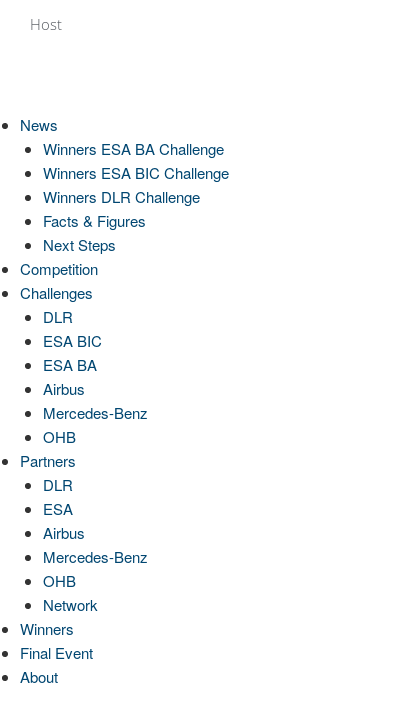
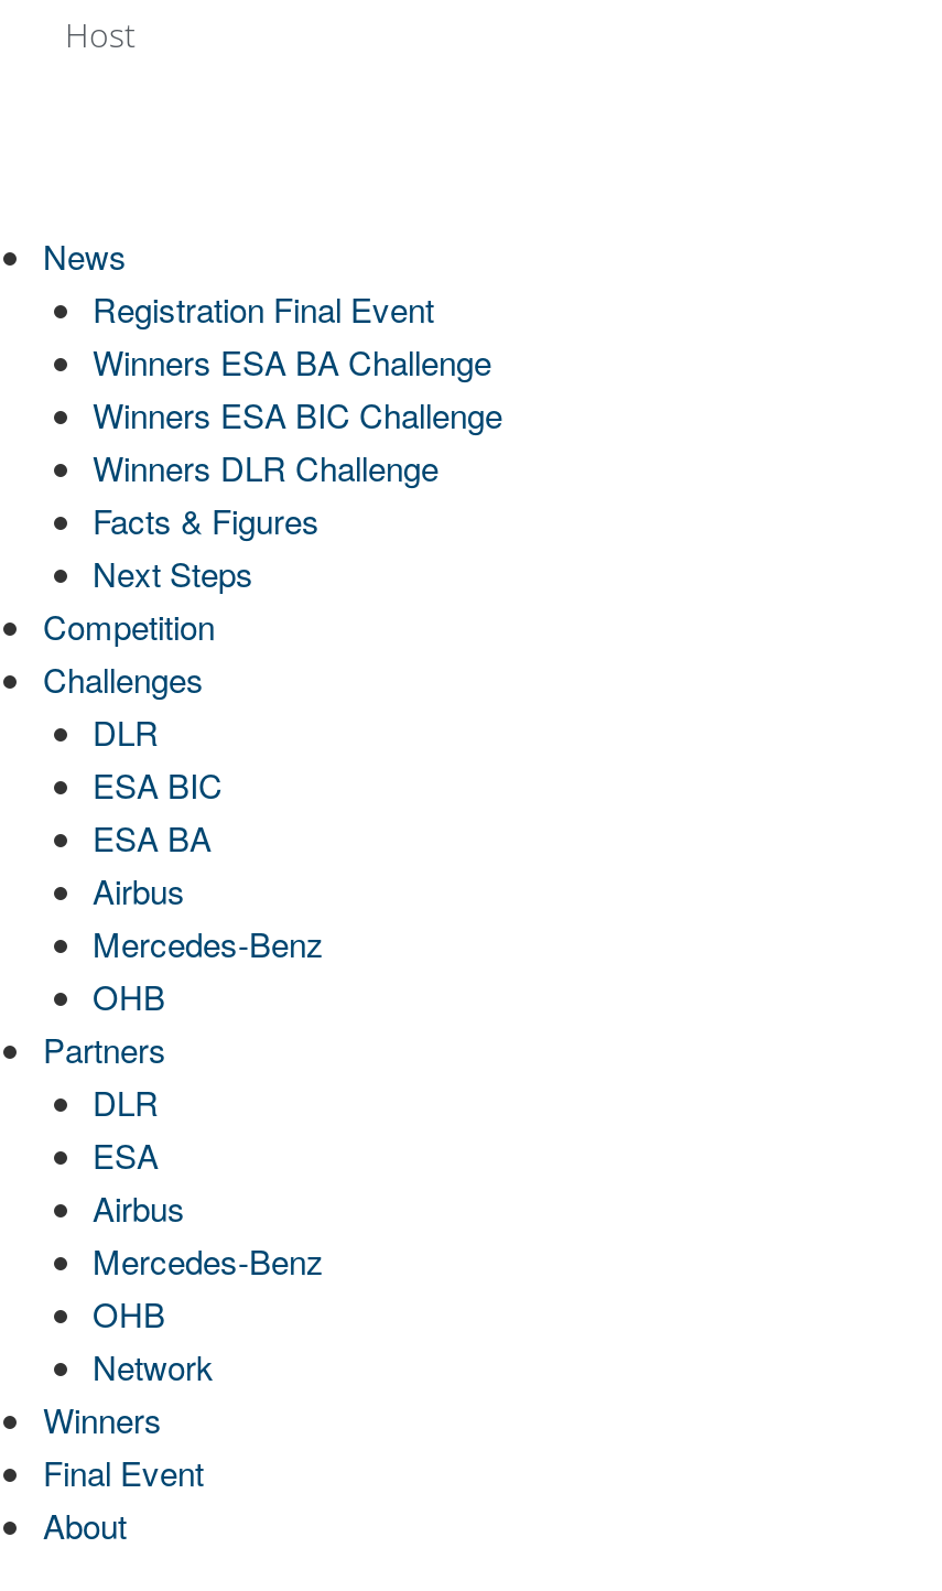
none -> [93,284,434,331] Registration Final Event

